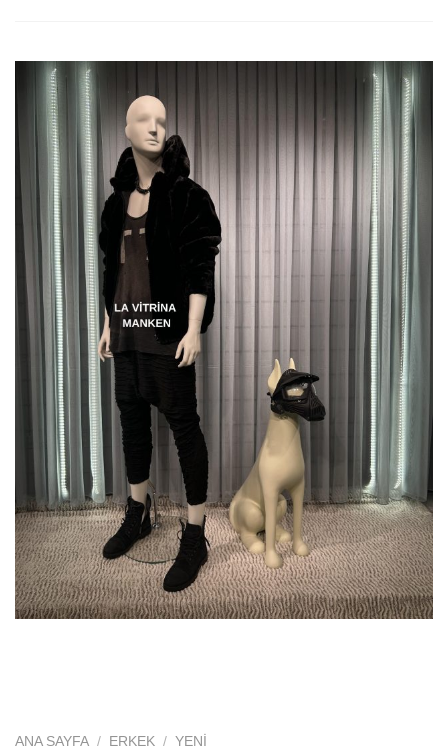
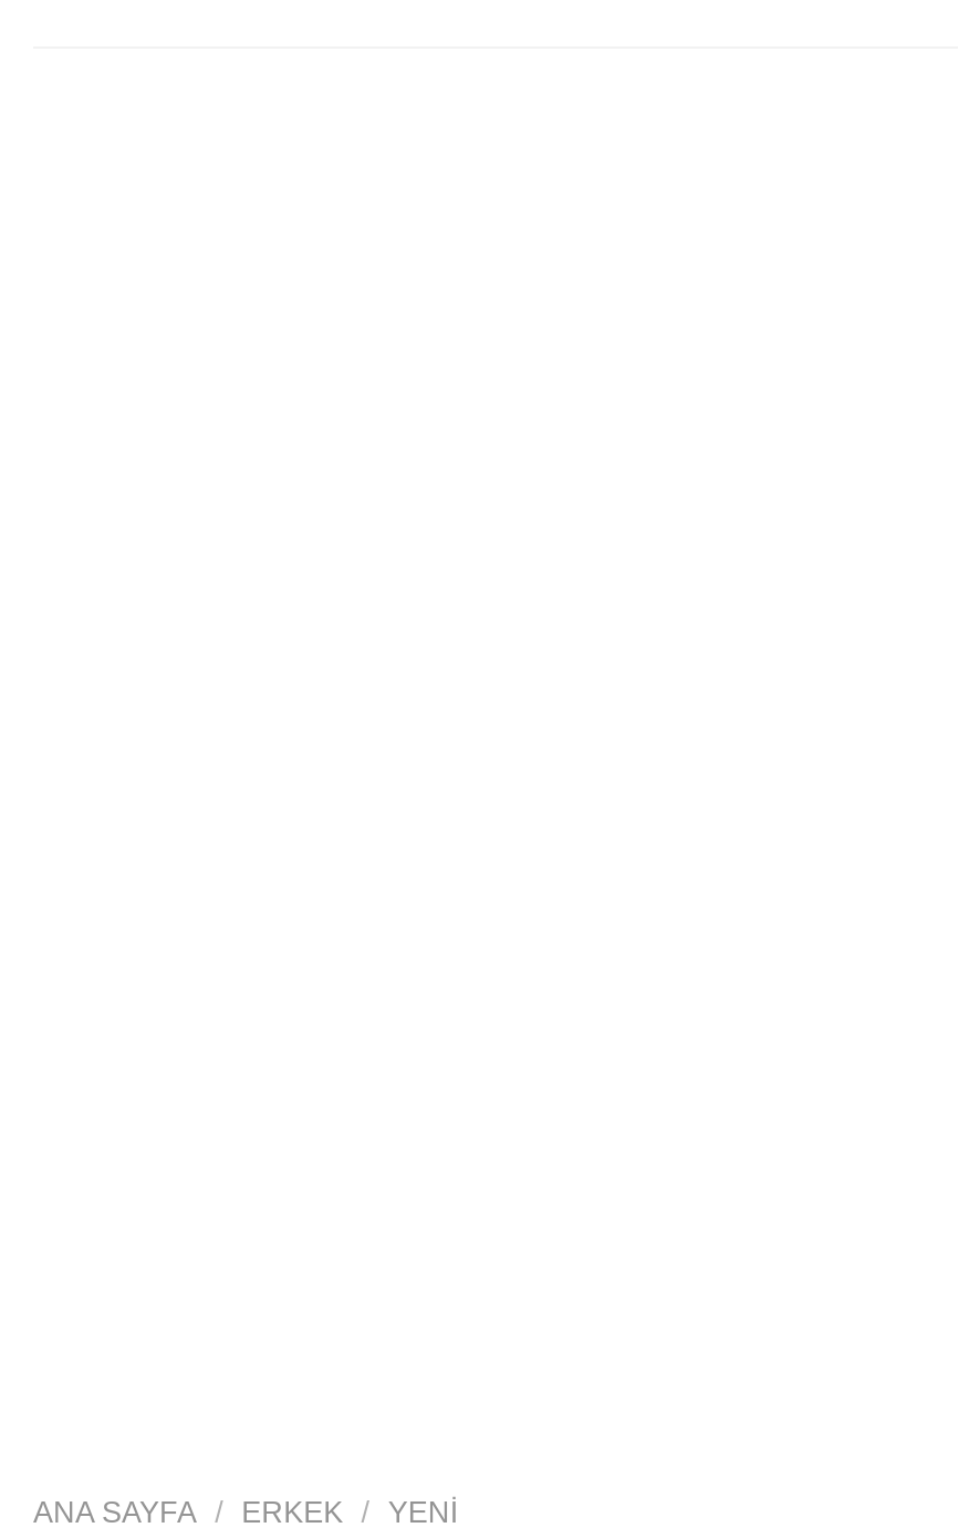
[14,60,434,620] [image] -> none

